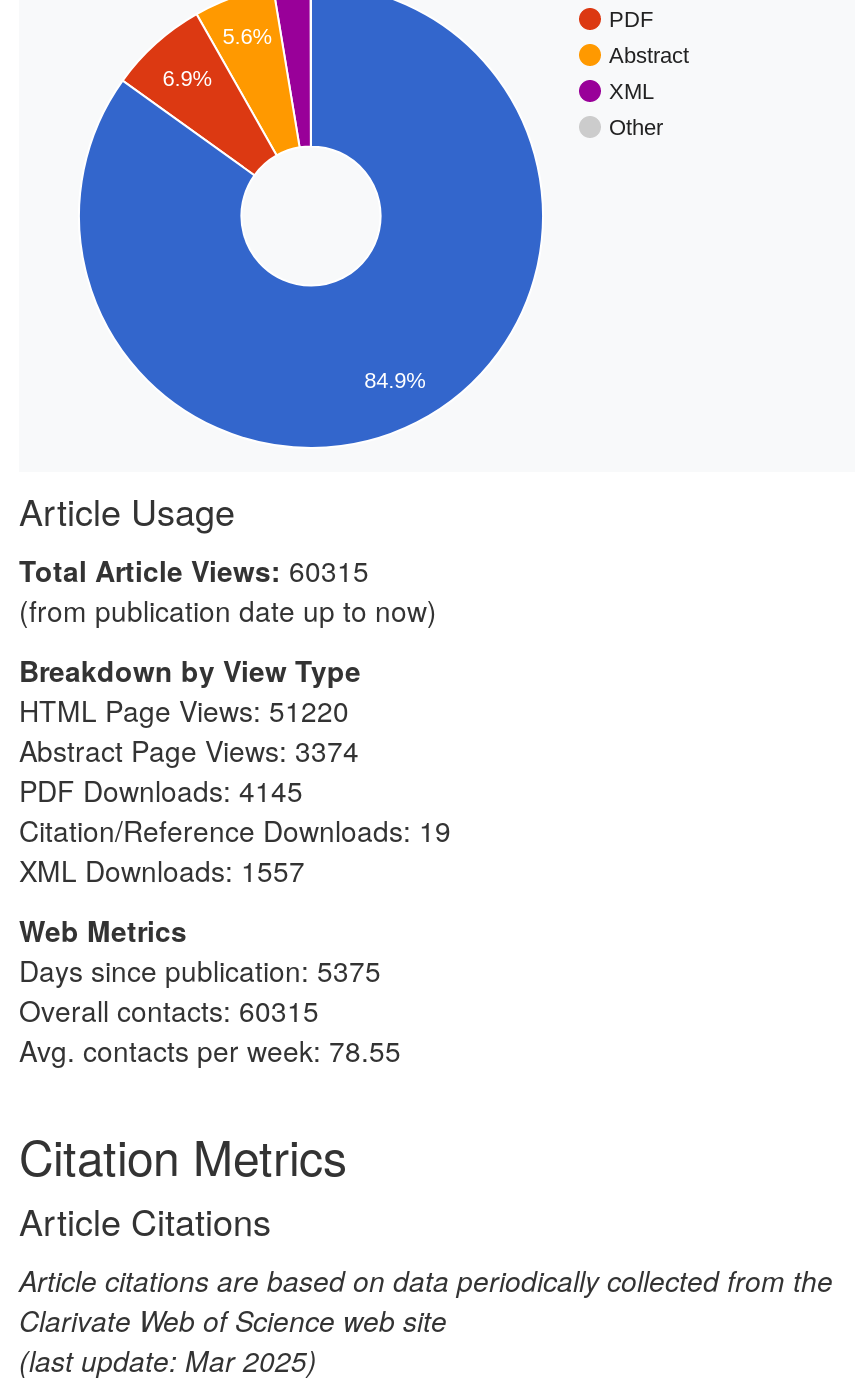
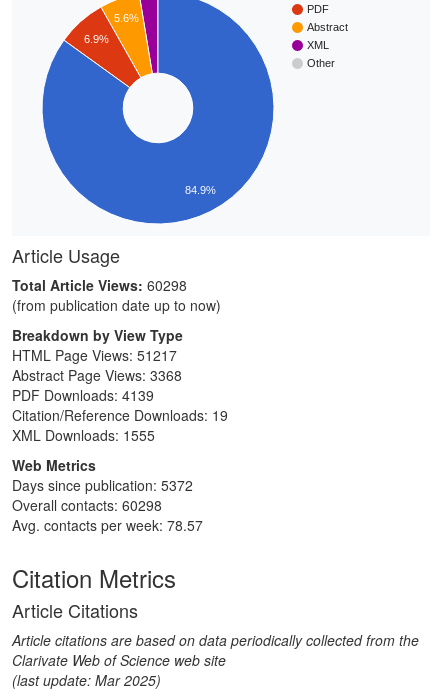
[19,550,369,590] Total Article Views: 60315 -> [12,275,187,295] Total Article Views: 60298
[19,690,349,730] HTML Page Views: 51220 -> [12,345,177,365] HTML Page Views: 51217
[19,730,359,770] Abstract Page Views: 3374 -> [12,365,182,385] Abstract Page Views: 3368
[19,770,303,810] PDF Downloads: 4145 -> [12,385,154,405] PDF Downloads: 4139
[19,850,305,890] XML Downloads: 1557 -> [12,425,155,445] XML Downloads: 1555
[19,950,381,990] Days since publication: 5375 -> [12,475,193,495] Days since publication: 5372
[19,990,319,1030] Overall contacts: 60315 -> [12,495,162,515] Overall contacts: 60298
[19,1030,401,1070] Avg. contacts per week: 78.55 -> [12,515,203,535] Avg. contacts per week: 78.57

